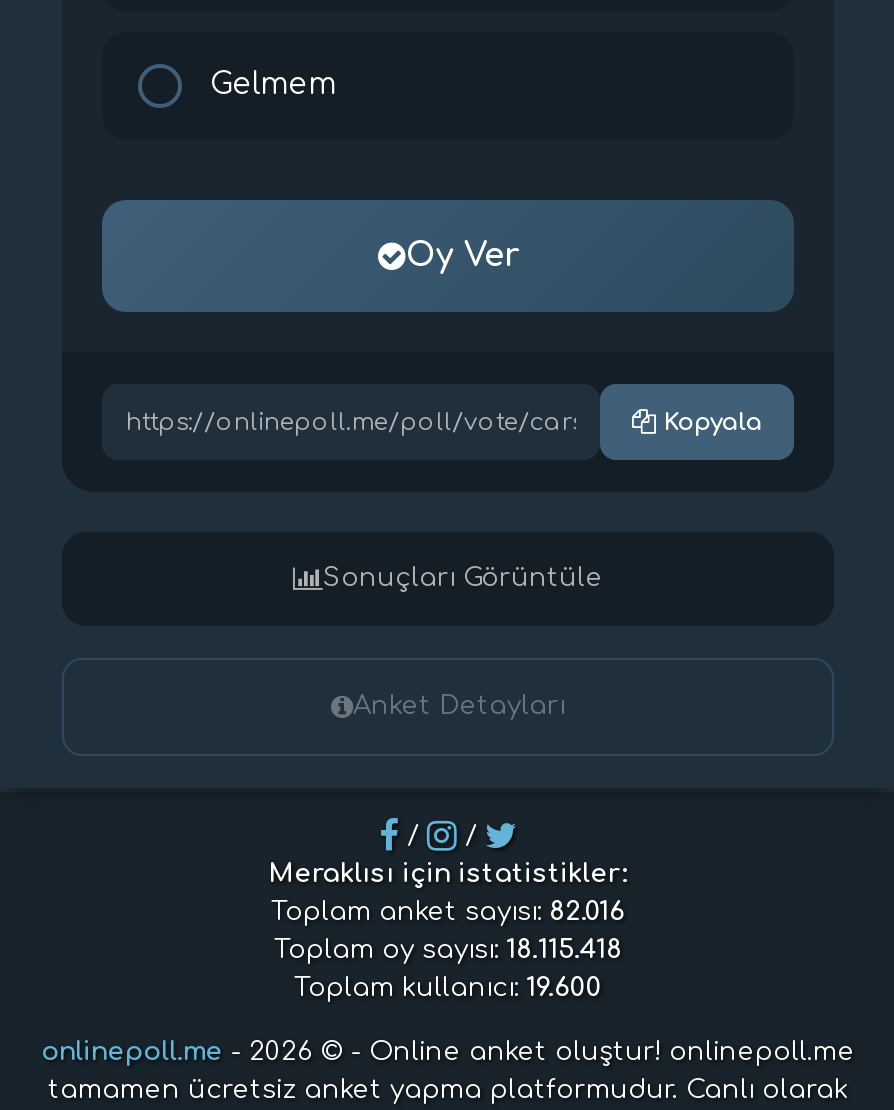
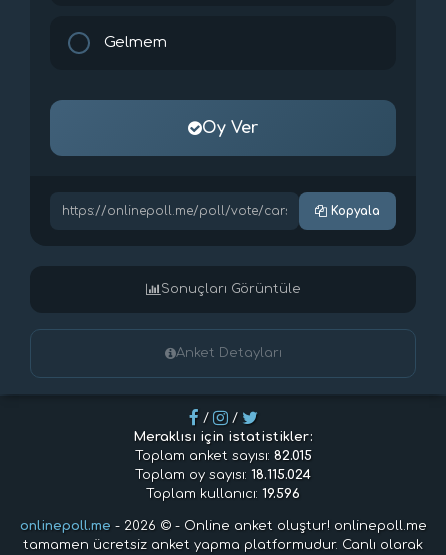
[271,898,625,926] Toplam anket sayısı: 82.016 -> [134,449,311,463] Toplam anket sayısı: 82.015
[274,936,622,964] Toplam oy sayısı: 18.115.418 -> [135,468,311,482] Toplam oy sayısı: 18.115.024
[294,974,602,1002] Toplam kullanıcı: 19.600 -> [146,487,300,501] Toplam kullanıcı: 19.596

